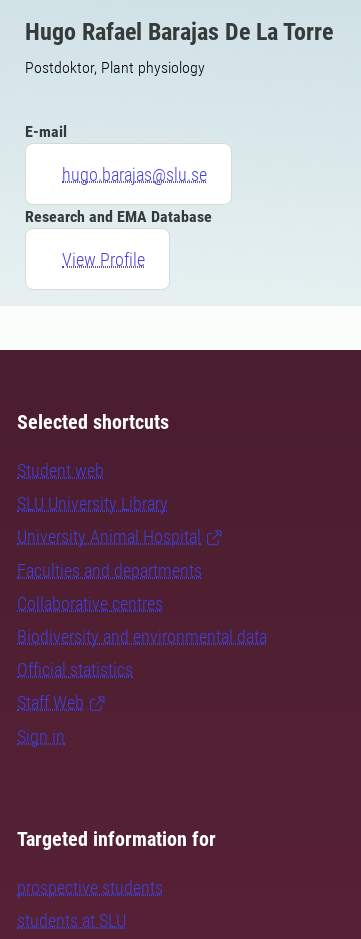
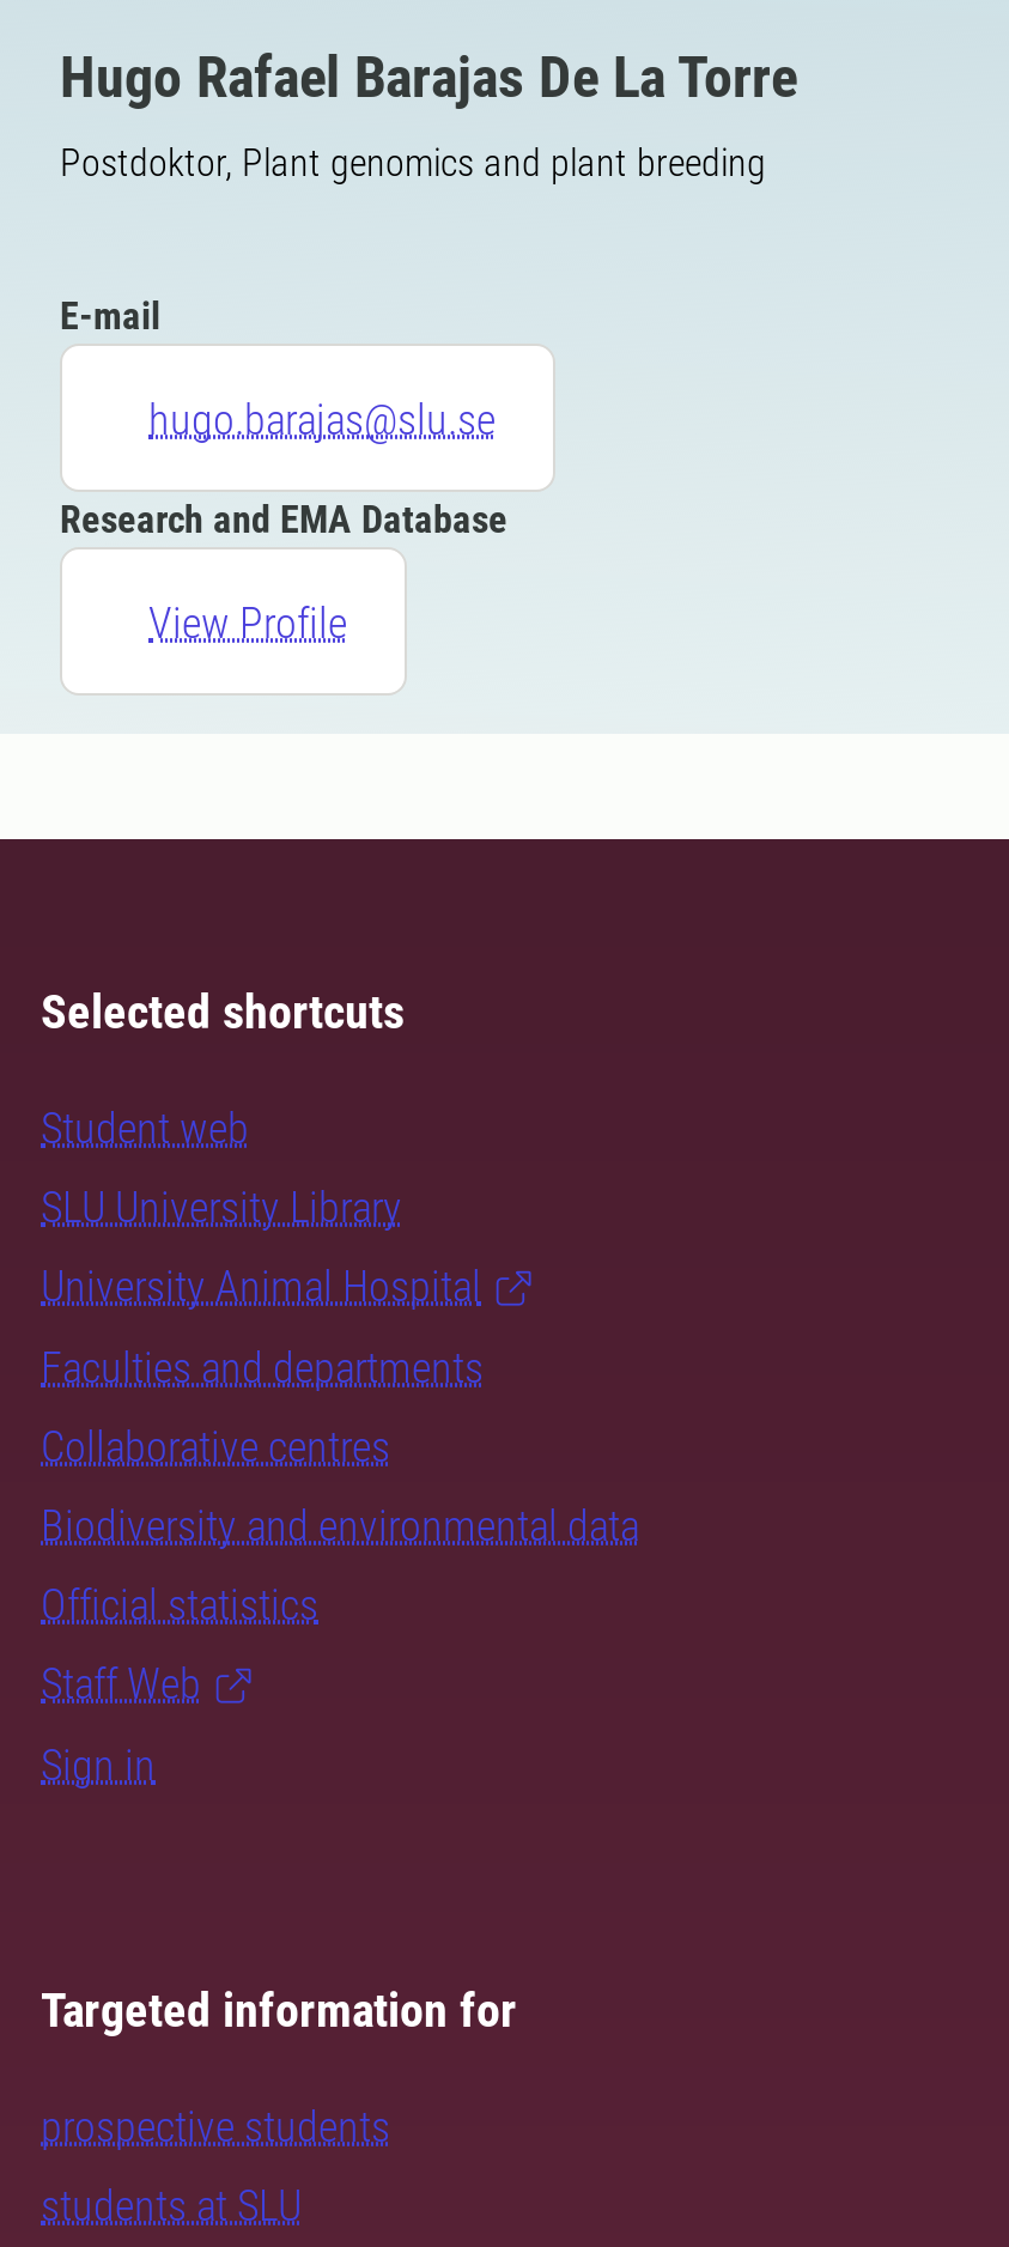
[25,58,205,77] Postdoktor, Plant physiology -> [60,140,766,186] Postdoktor, Plant genomics and plant breeding

